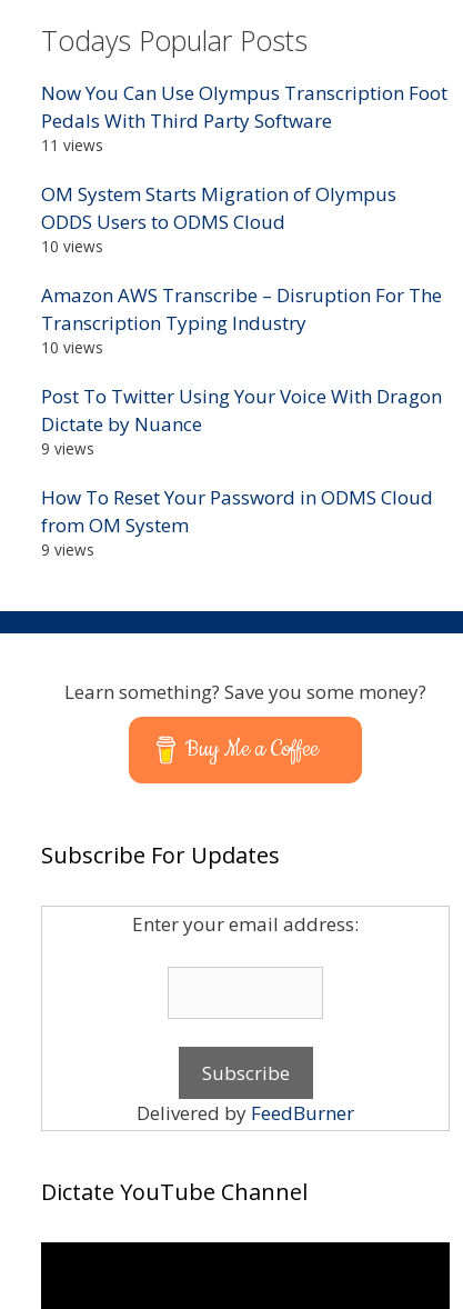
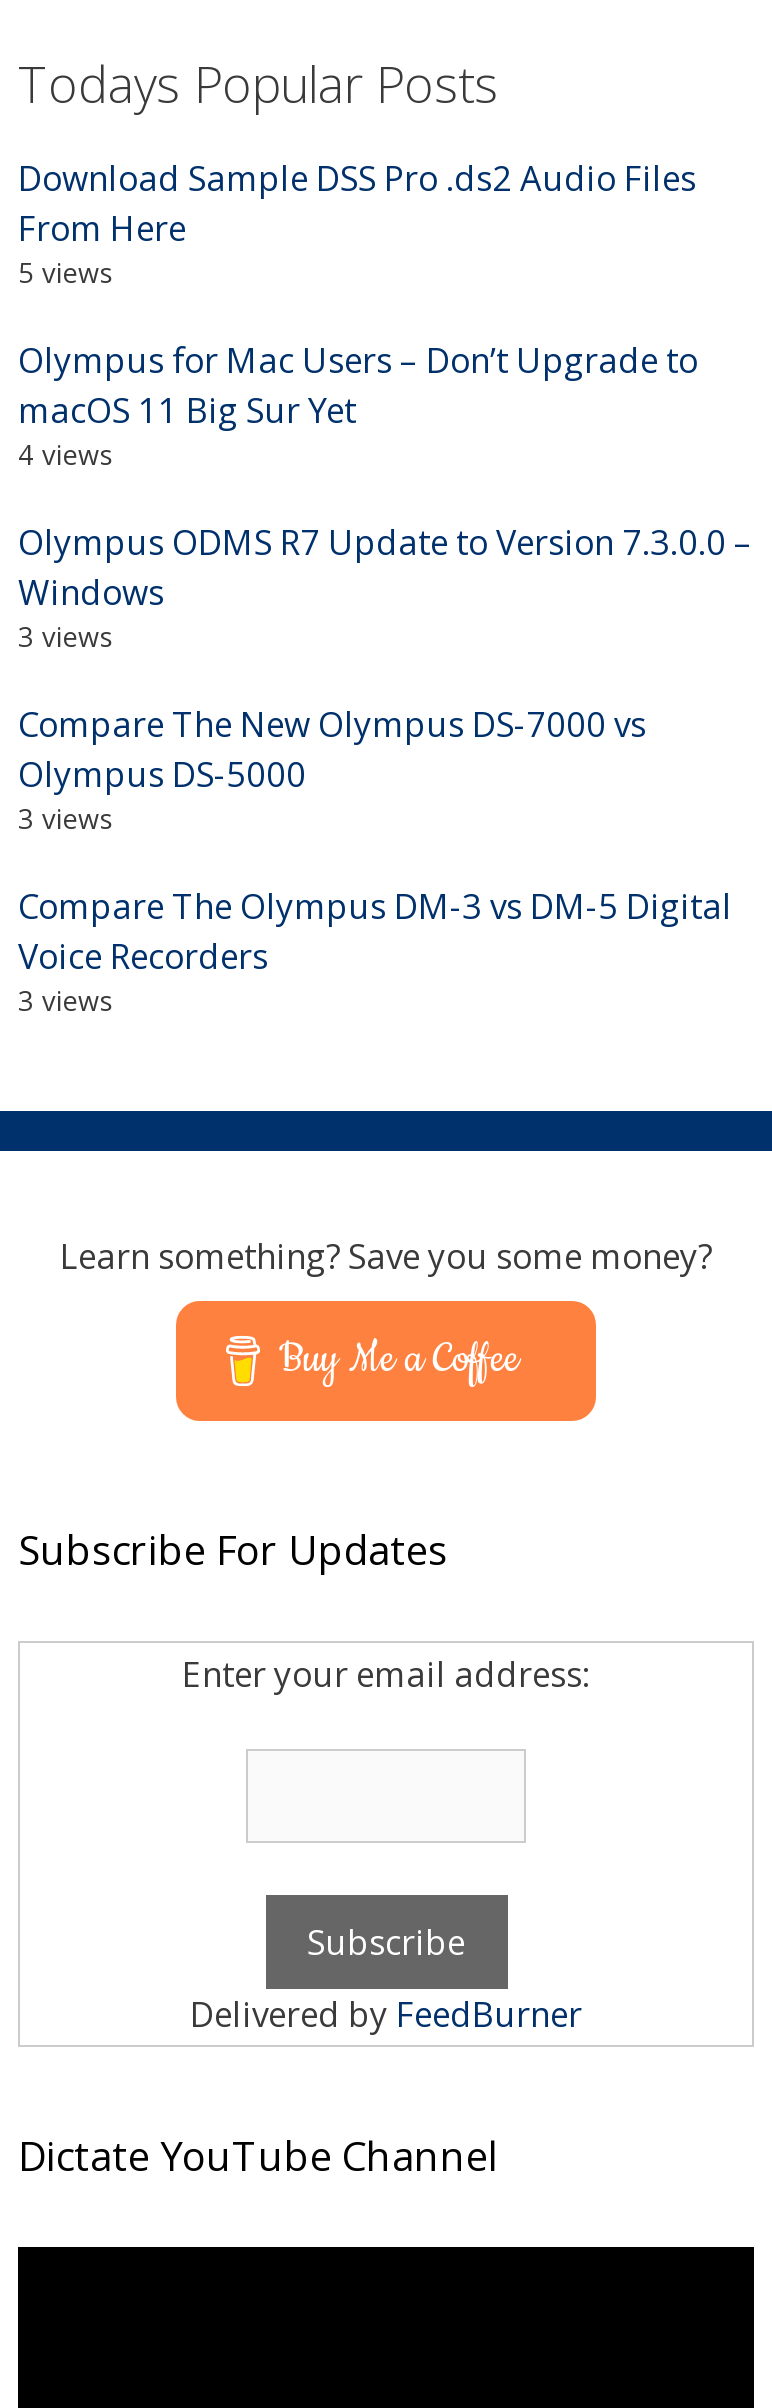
[41,81,447,156] Now You Can Use Olympus Transcription Foot | Pedals With Third Party Software | 11 views -> [18,155,696,291] Download Sample DSS Pro .ds2 Audio Files | From Here | 5 views
[41,182,396,257] OM System Starts Migration of Olympus | ODDS Users to ODMS Cloud | 10 views -> [18,337,698,473] Olympus for Mac Users – Don’t Upgrade to | macOS 11 Big Sur Yet | 4 views
[41,283,442,358] Amazon AWS Transcribe – Disruption For The | Transcription Typing Industry | 10 views -> [18,519,752,655] Olympus ODMS R7 Update to Version 7.3.0.0 – | Windows | 3 views
[41,384,442,459] Post To Twitter Using Your Voice With Dragon | Dictate by Nuance | 9 views -> [18,701,646,837] Compare The New Olympus DS-7000 vs | Olympus DS-5000 | 3 views
[41,485,433,561] How To Reset Your Password in ODMS Cloud | from OM System | 9 views -> [18,883,732,1019] Compare The Olympus DM-3 vs DM-5 Digital | Voice Recorders | 3 views

